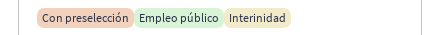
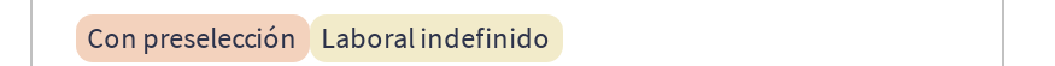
[139,10,286,25] Empleo público | Interinidad -> [321,18,550,54] Laboral indefinido

